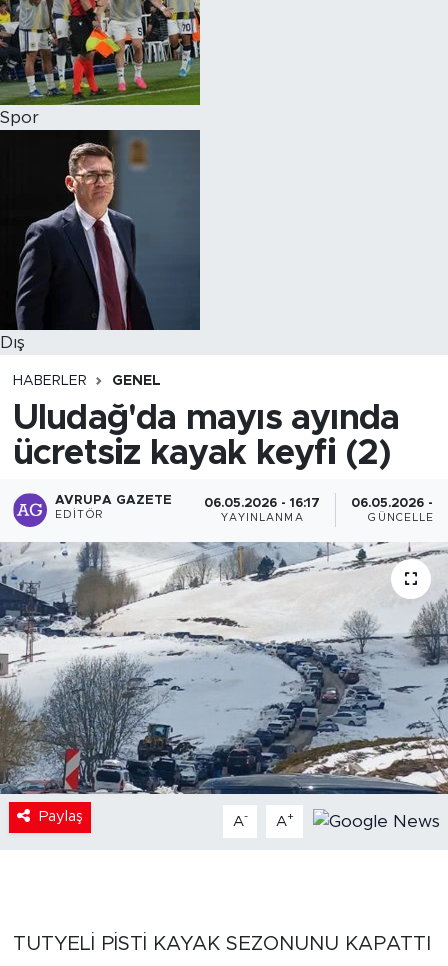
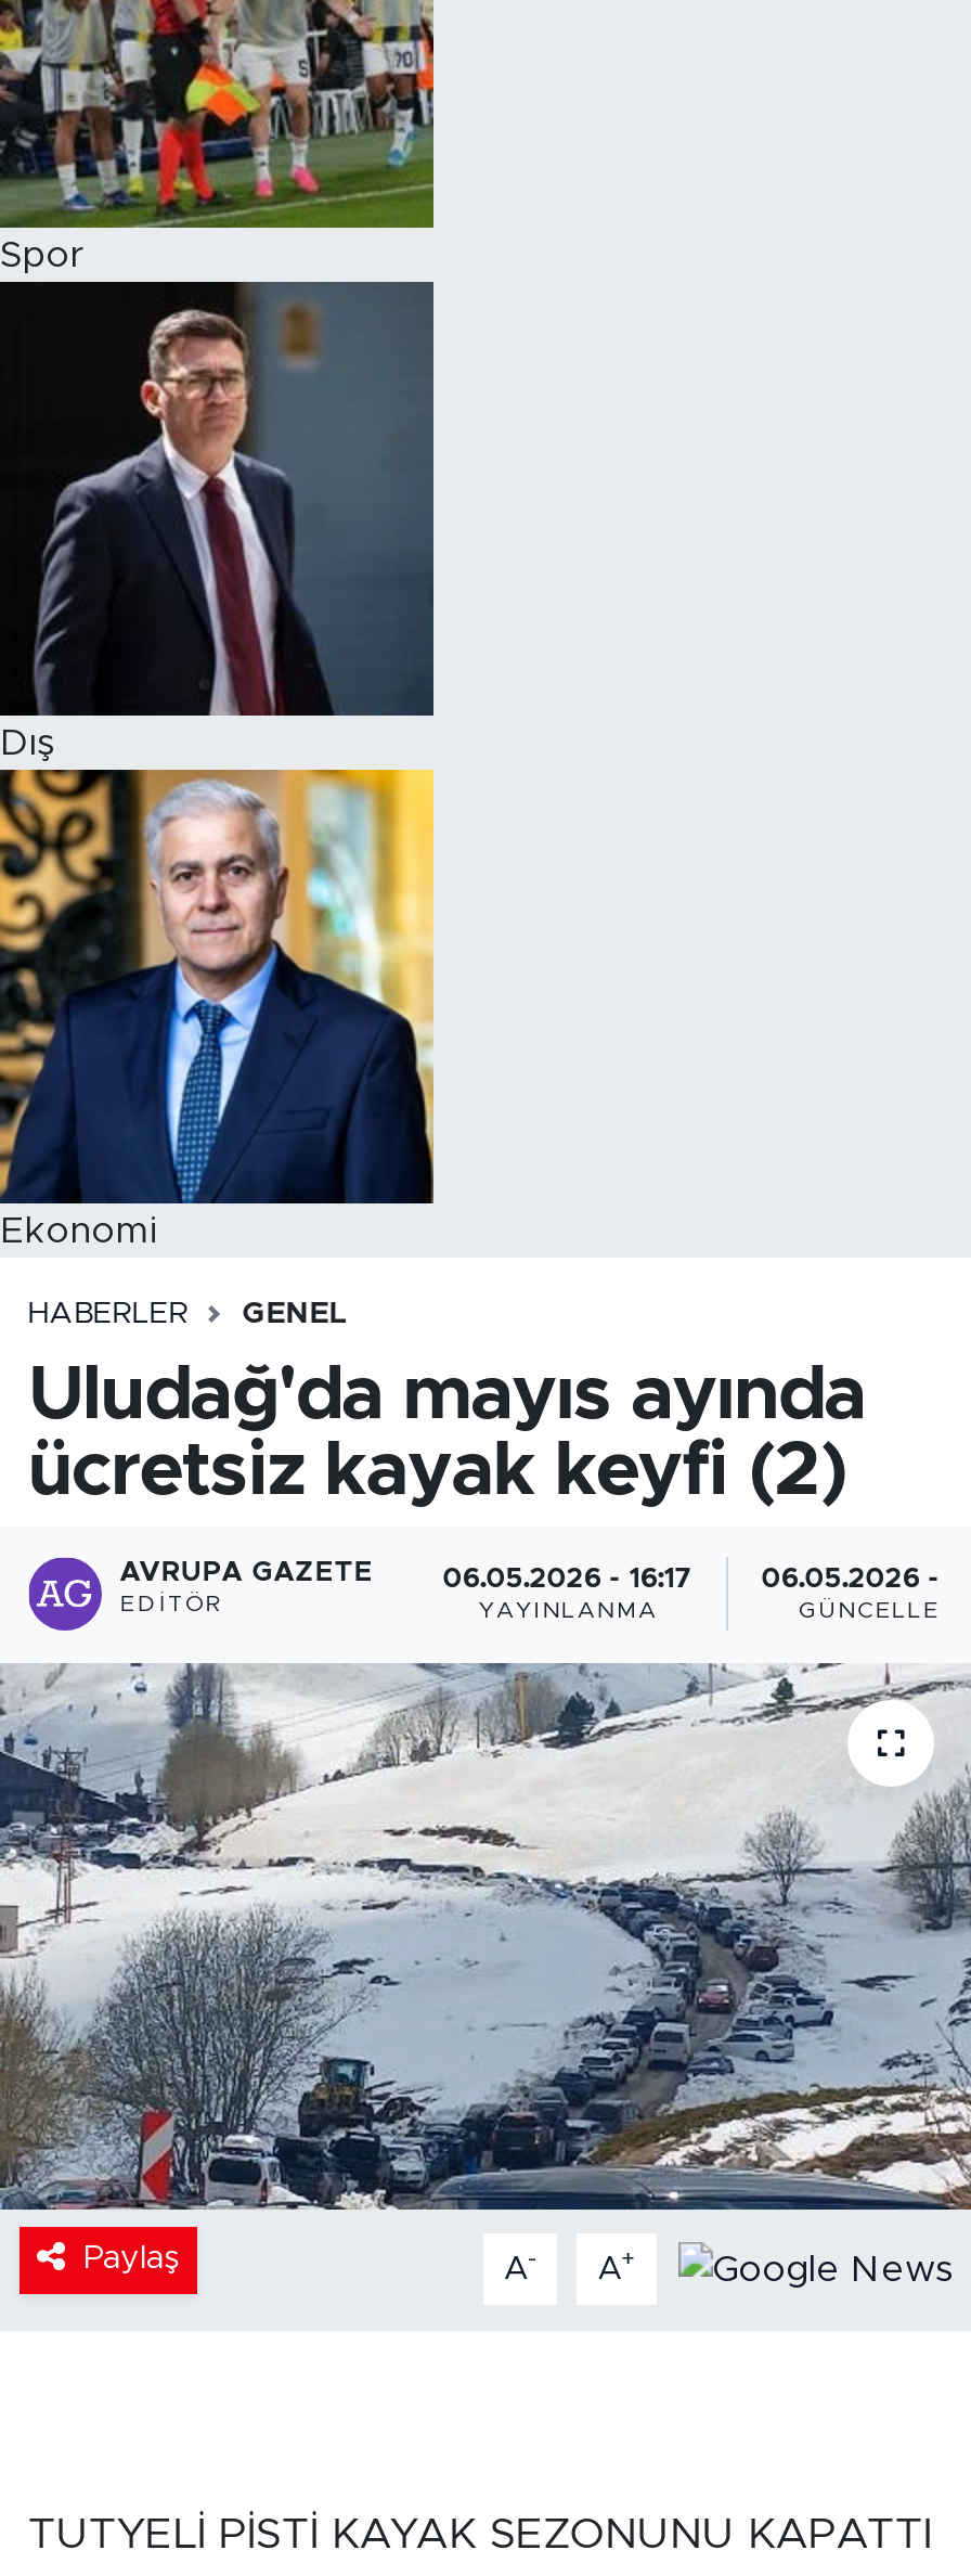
none -> [0,768,436,1249] [image] | Ekonomi

